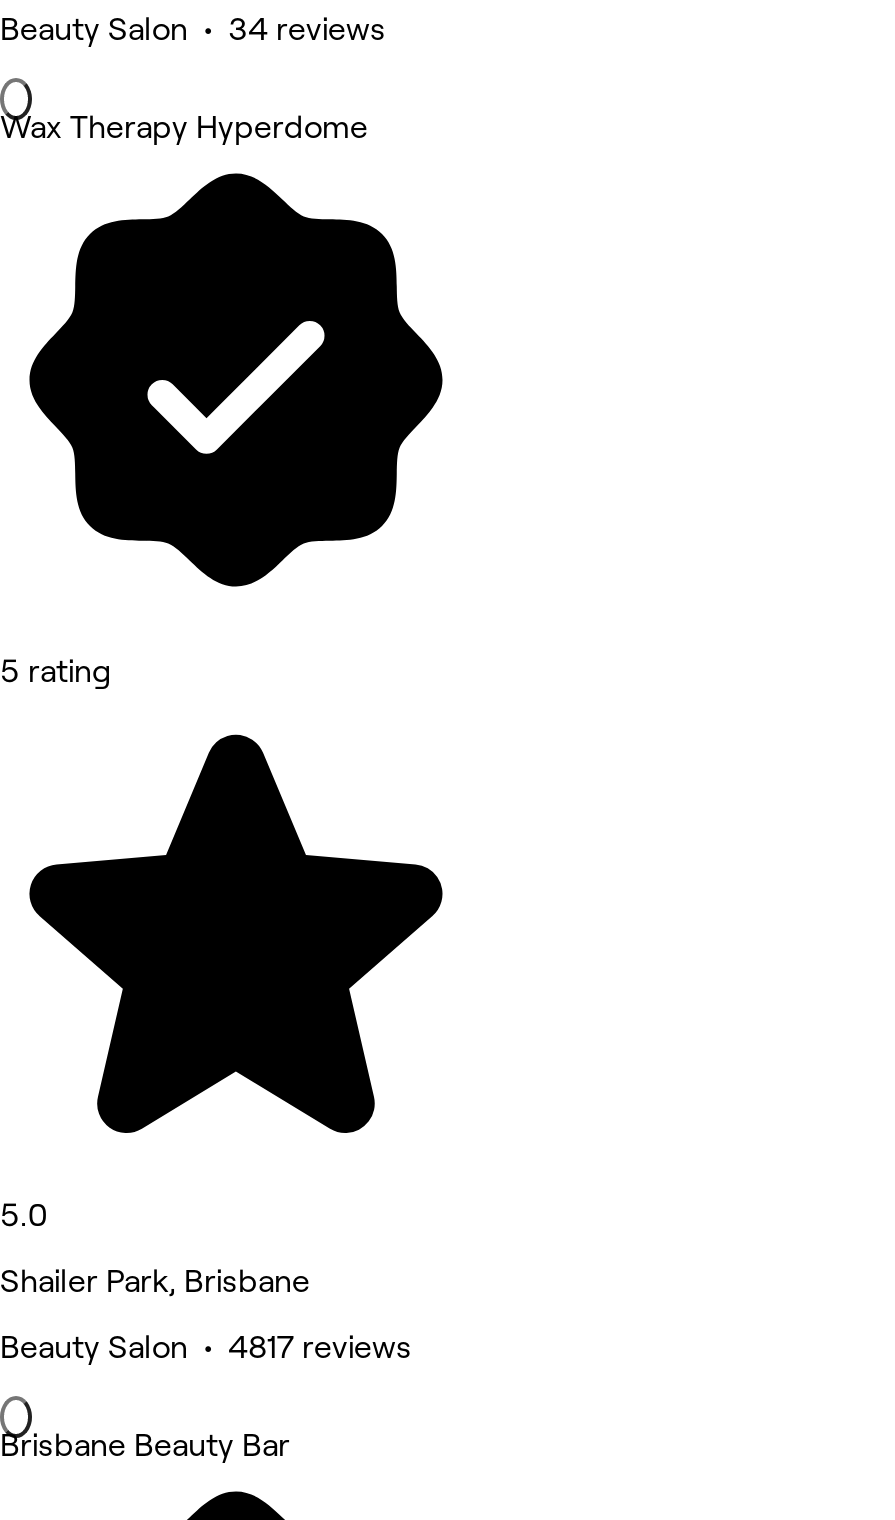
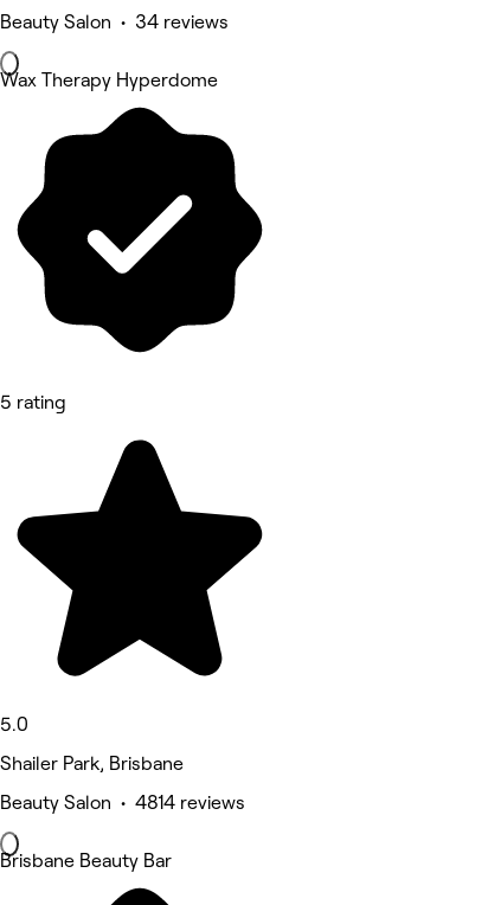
[0,1330,412,1364] Beauty Salon • 4817 reviews -> [0,792,245,812] Beauty Salon • 4814 reviews

